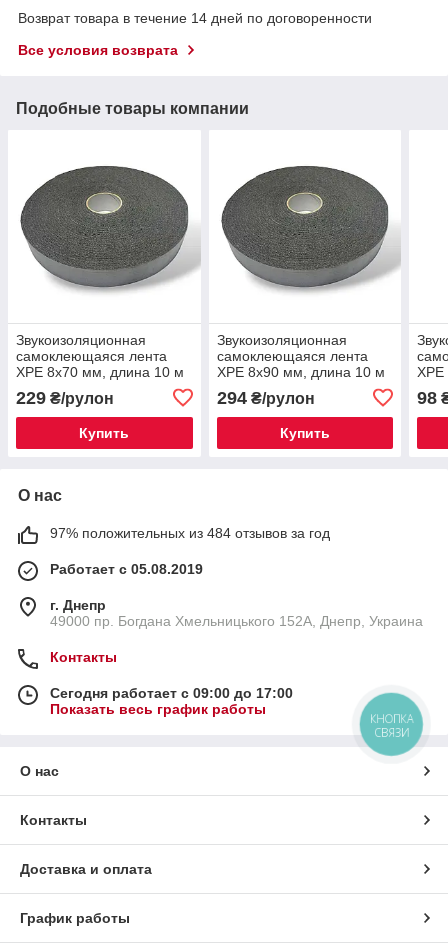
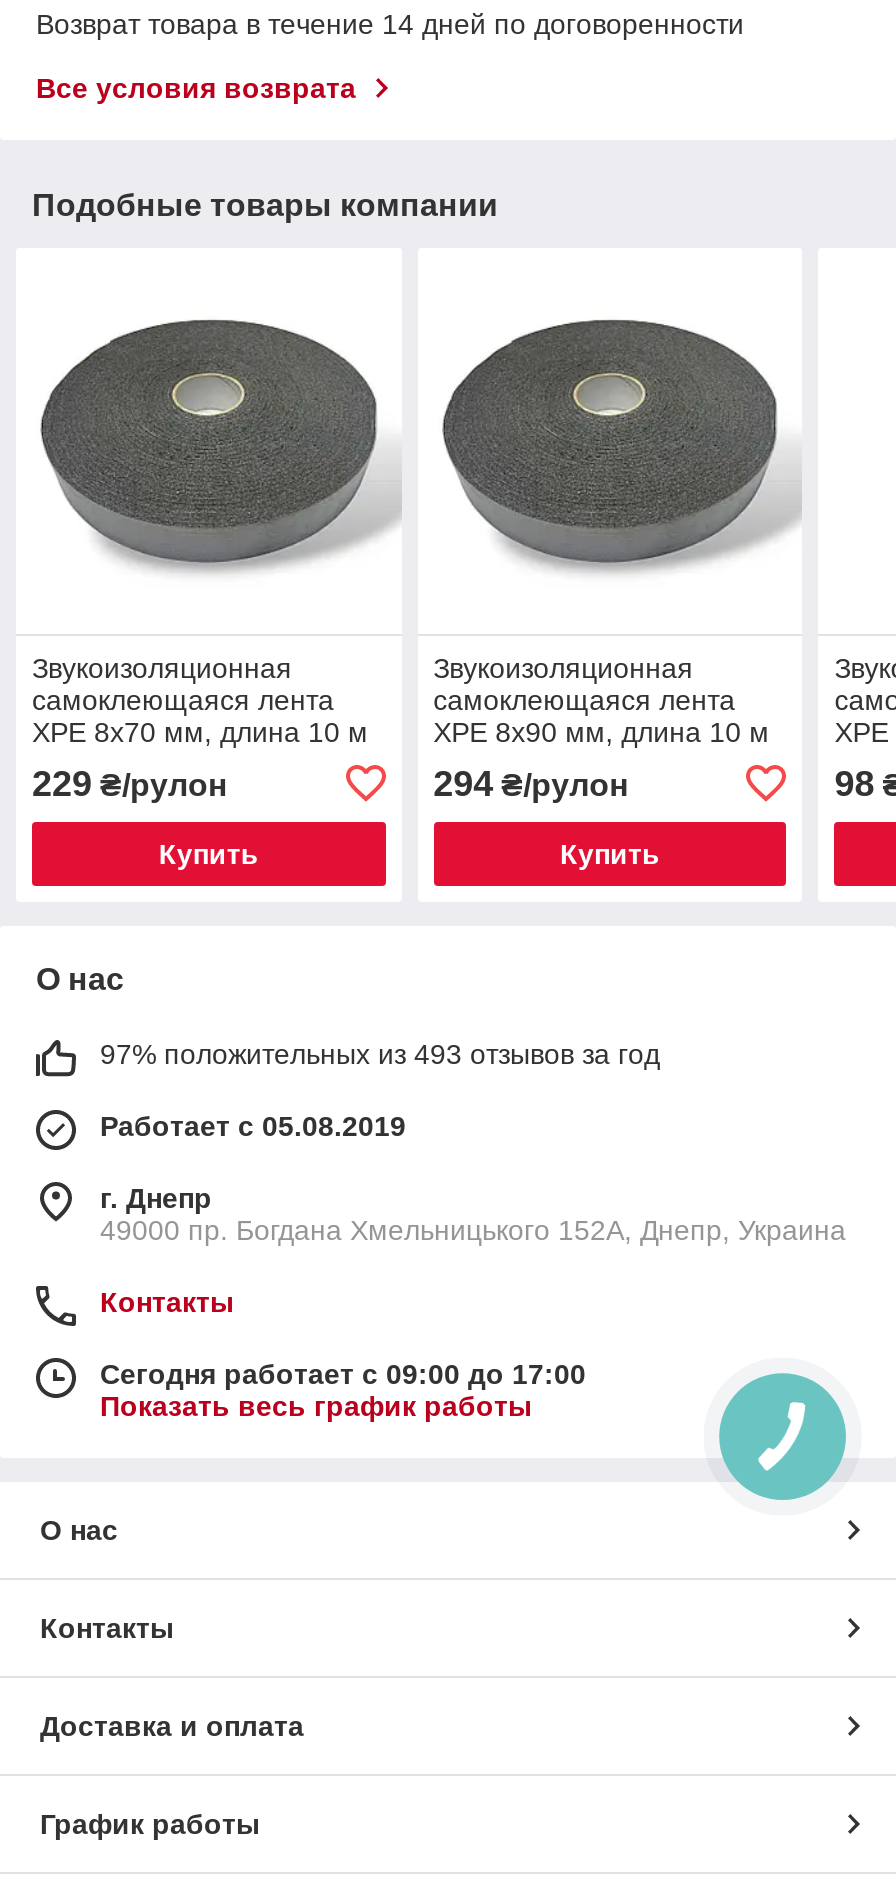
[50,525,330,541] 97% положительных из 484 отзывов за год -> [100,1038,660,1070] 97% положительных из 493 отзывов за год
[370,711,413,740] КНОПКА | СВЯЗИ -> none

